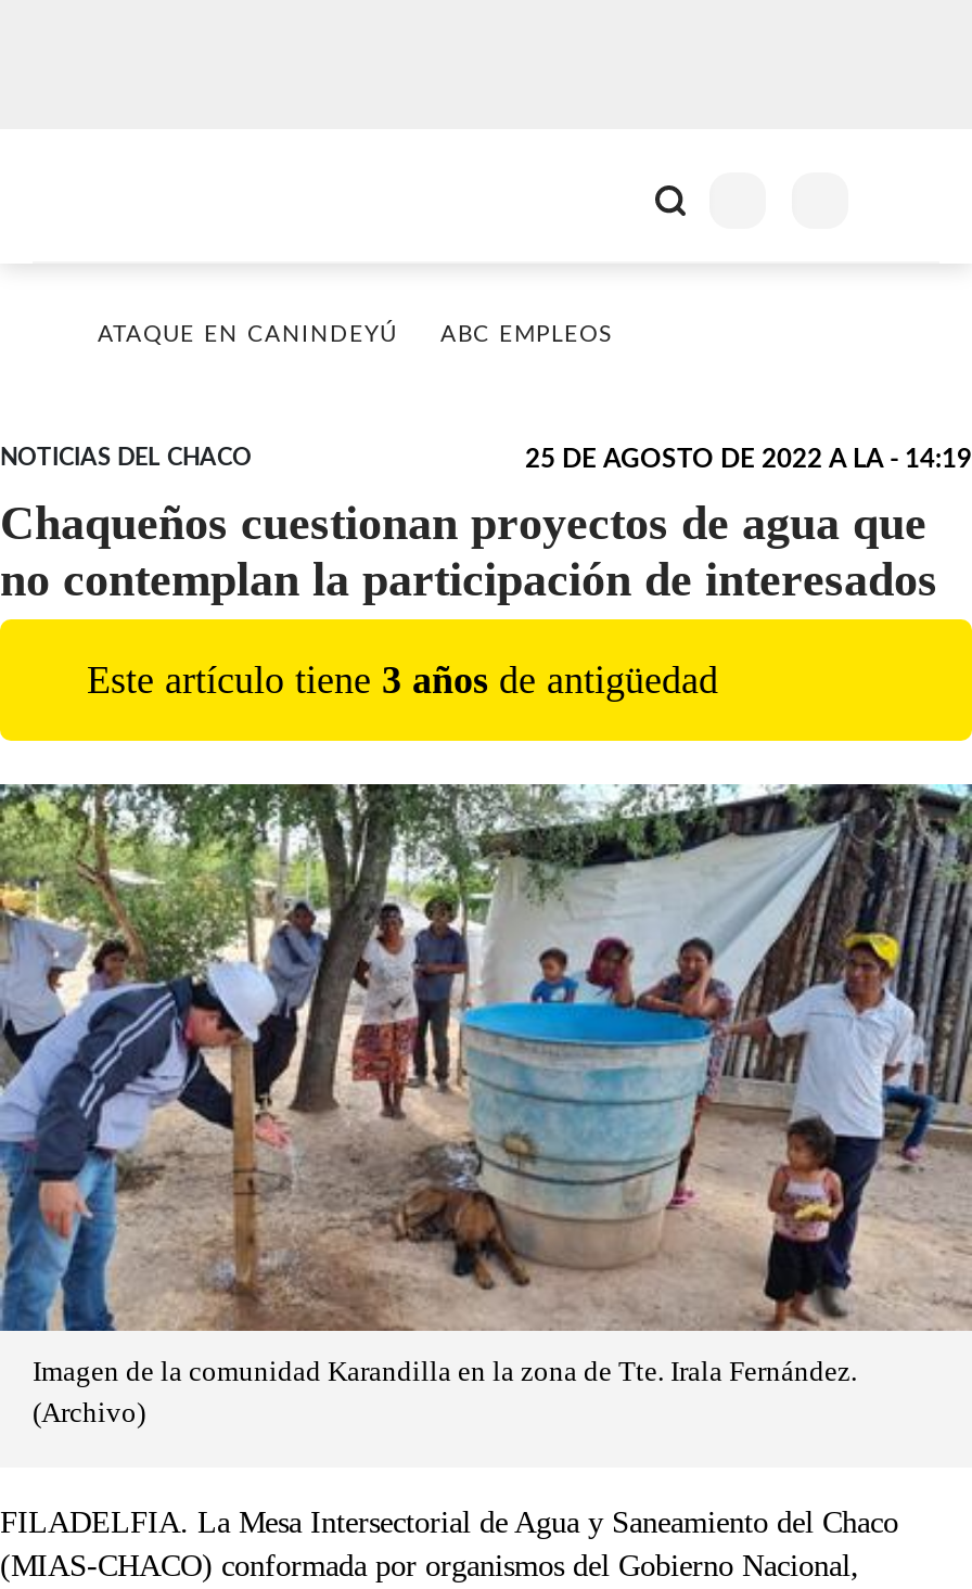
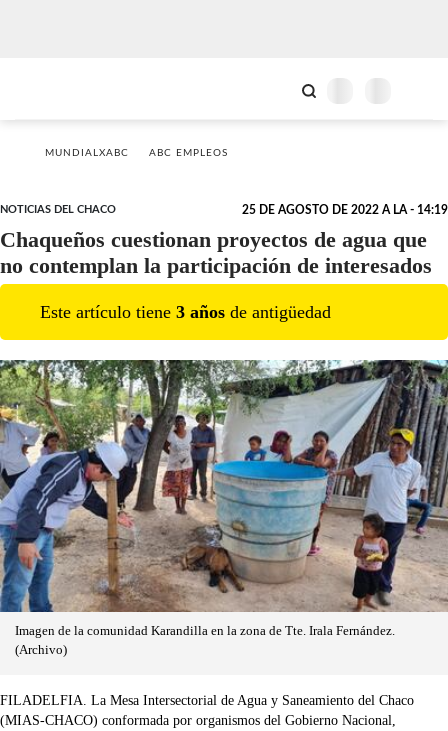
[98,324,397,346] ATAQUE EN CANINDEYÚ -> [45,148,129,158] MUNDIALXABC

